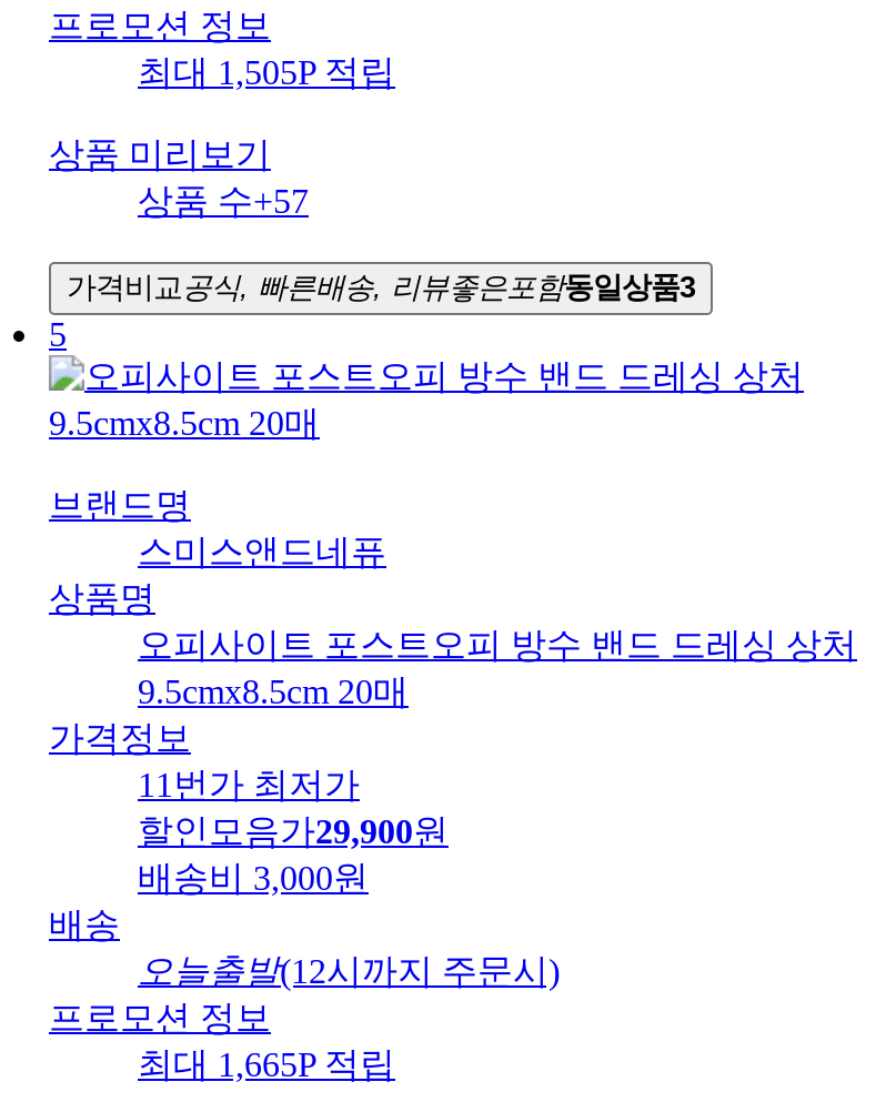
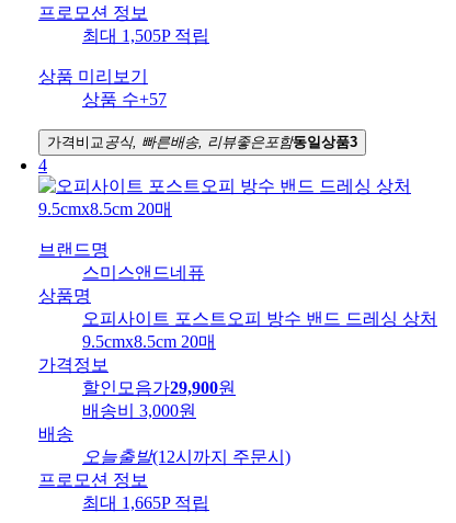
[49,315,67,353] 5 -> [38,156,47,174] 4
[138,766,360,804] 11번가 최저가 -> none

